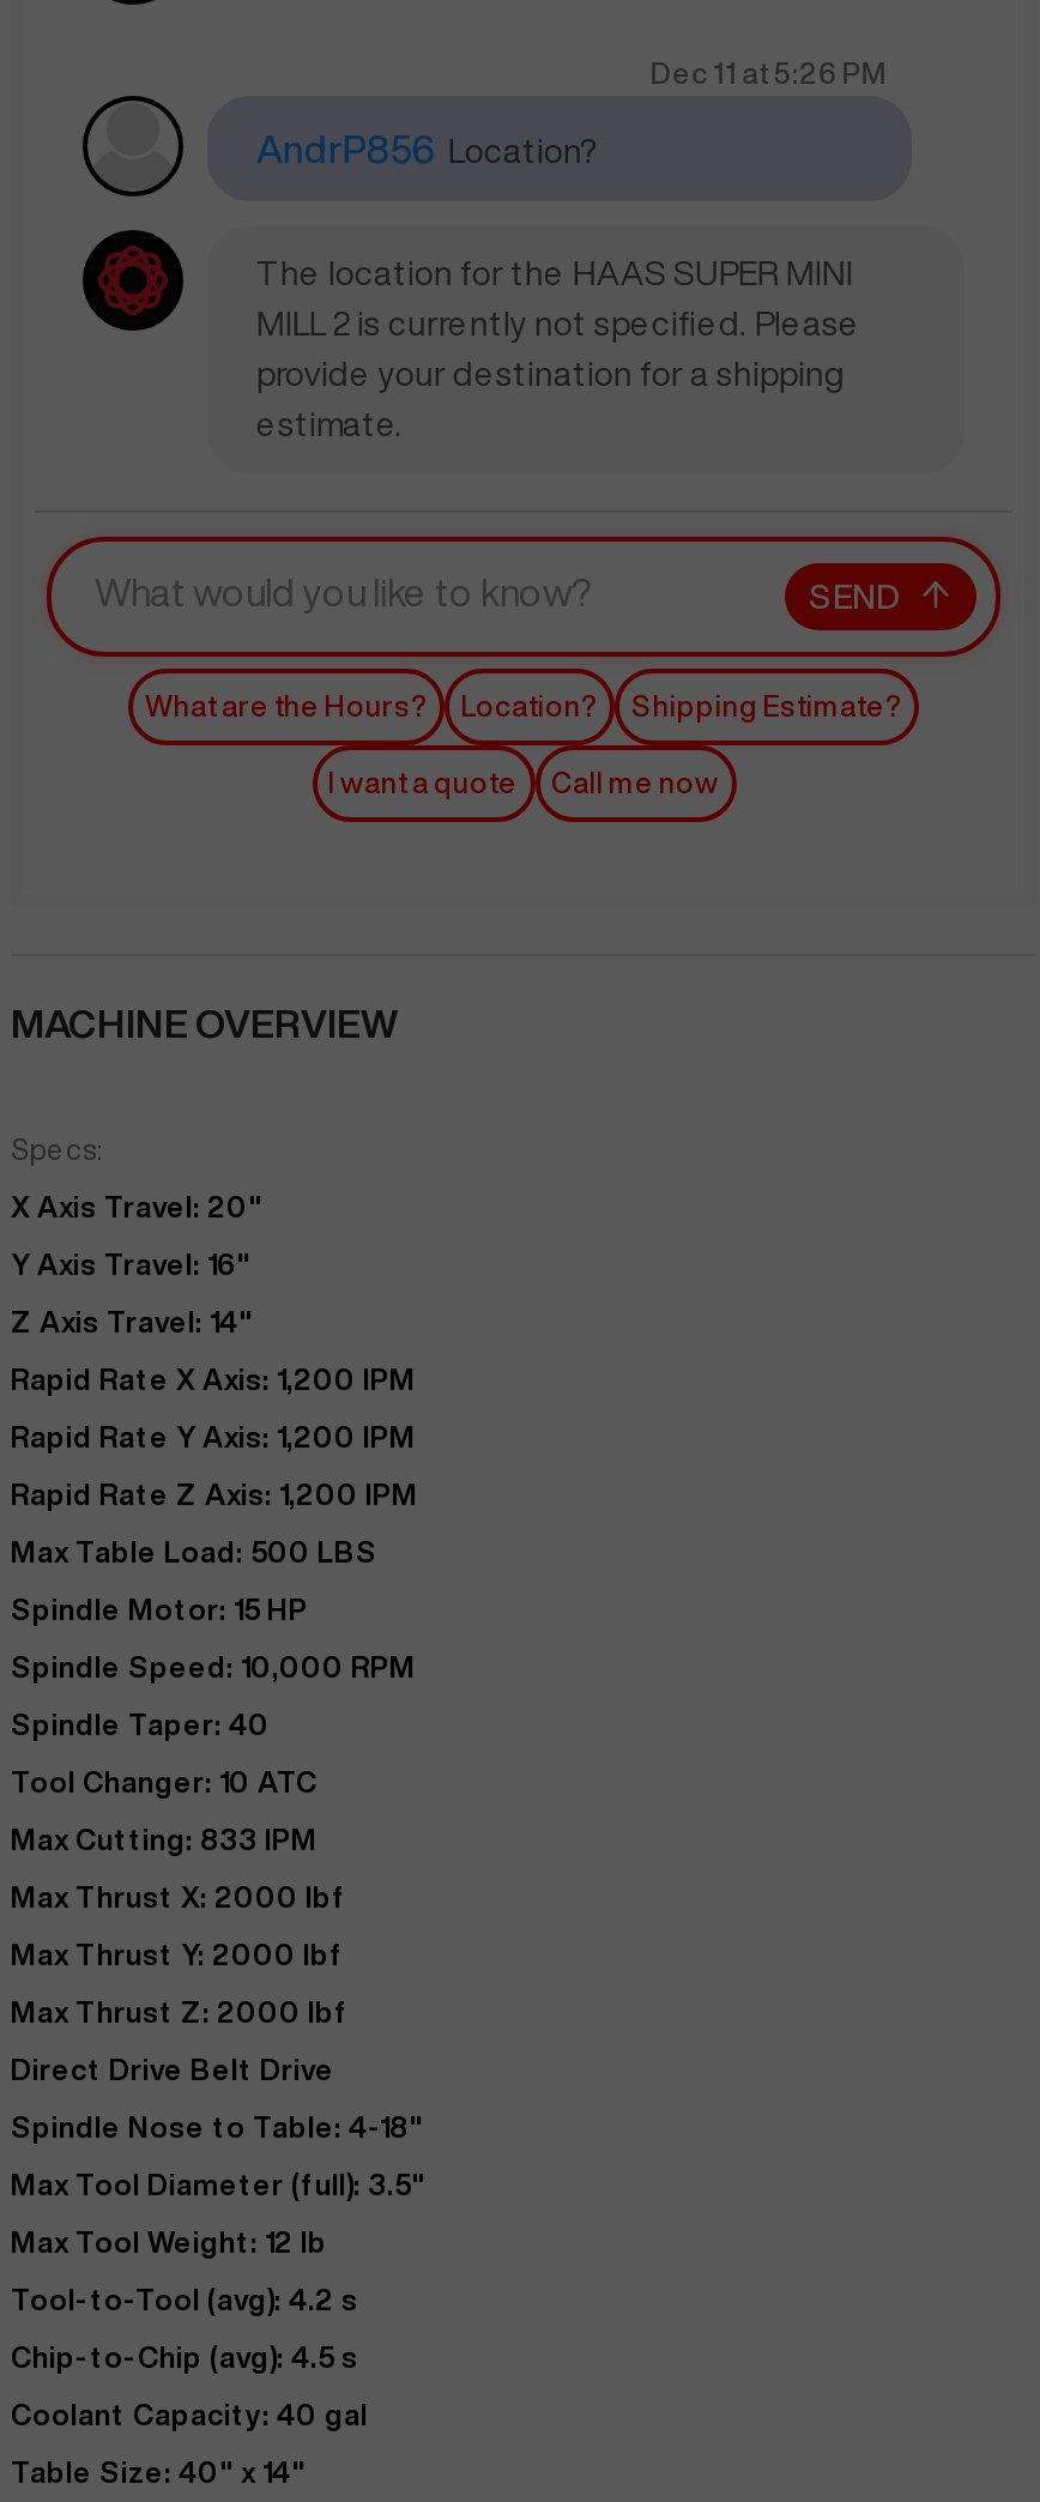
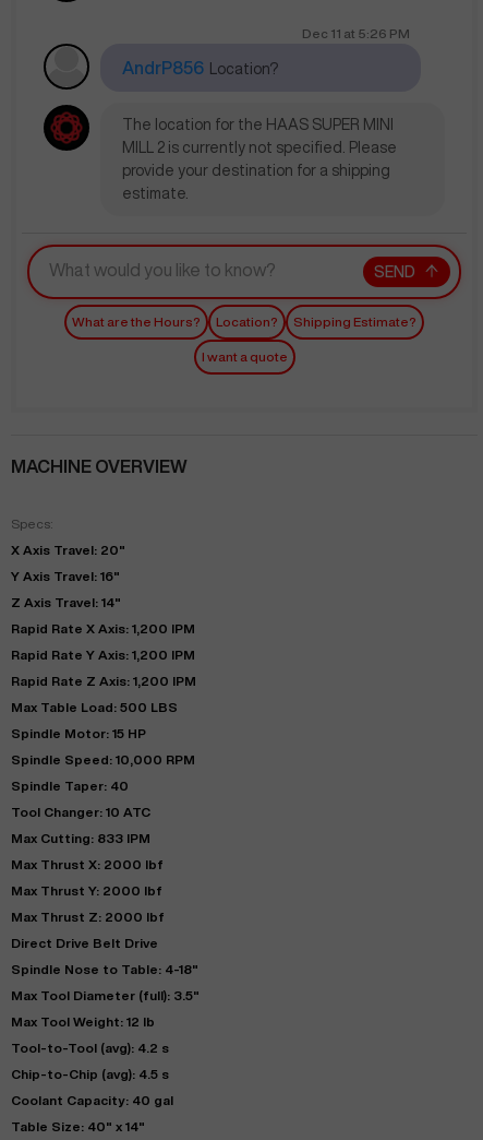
[551,766,719,797] Call me now -> none

